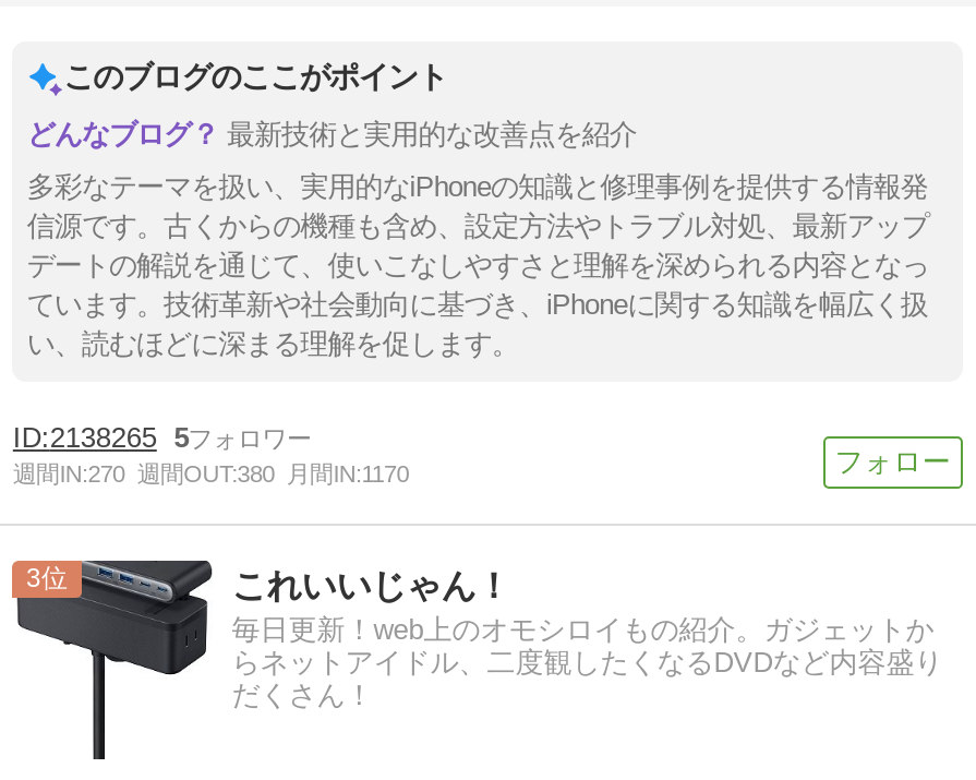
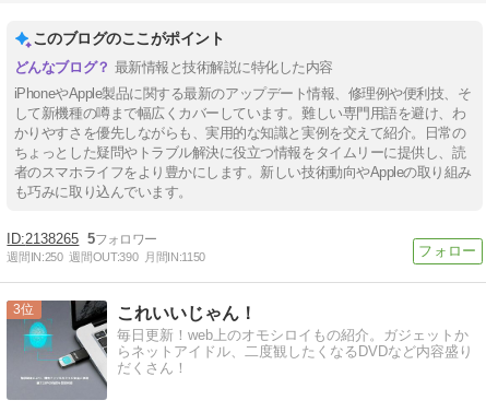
[227,118,637,151] 最新技術と実用的な改善点を紹介 -> [114,59,333,75] 最新情報と技術解説に特化した内容
[27,171,929,361] 多彩なテーマを扱い、実用的なiPhoneの知識と修理事例を提供する情報発 | 信源です。古くからの機種も含め、設定方法やトラブル対処、最新アップ | デートの解説を通じて、使いこなしやすさと理解を深められる内容となっ | ています。技術革新や社会動向に基づき、iPhoneに関する知識を幅広く扱 | い、読むほどに深まる理解を促します。 -> [14,86,472,201] iPhoneやApple製品に関する最新のアップデート情報、修理例や便利技、そ | して新機種の噂まで幅広くカバーしています。難しい専門用語を避け、わ | かりやすさを優先しながらも、実用的な知識と実例を交えて紹介。日常の | ちょっとした疑問やトラブル解決に役立つ情報をタイムリーに提供し、読 | 者のスマホライフをより豊かにします。新しい技術動向やAppleの取り組み | も巧みに取り込んでいます。
[13,460,409,486] 週間IN:270 週間OUT:380 月間IN:1170 -> [7,250,205,263] 週間IN:250 週間OUT:390 月間IN:1150
[12,561,215,759] [image] -> [5,301,108,401] [image]

